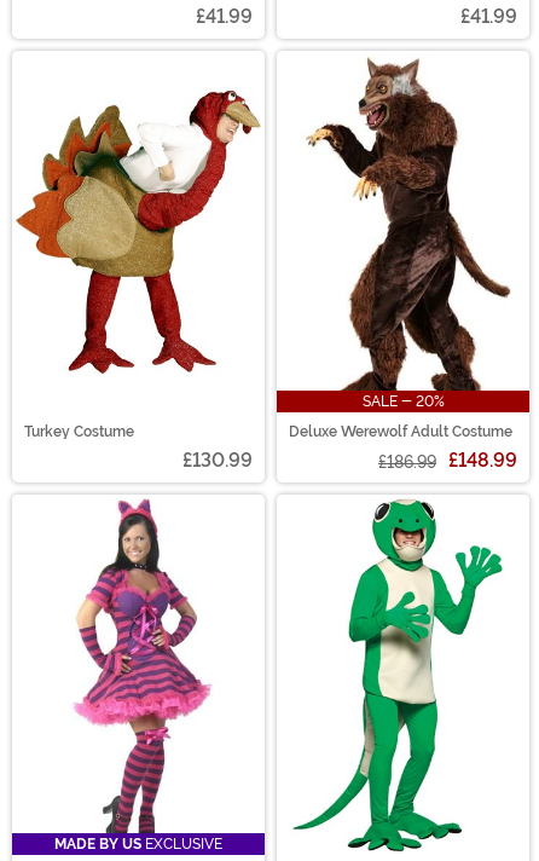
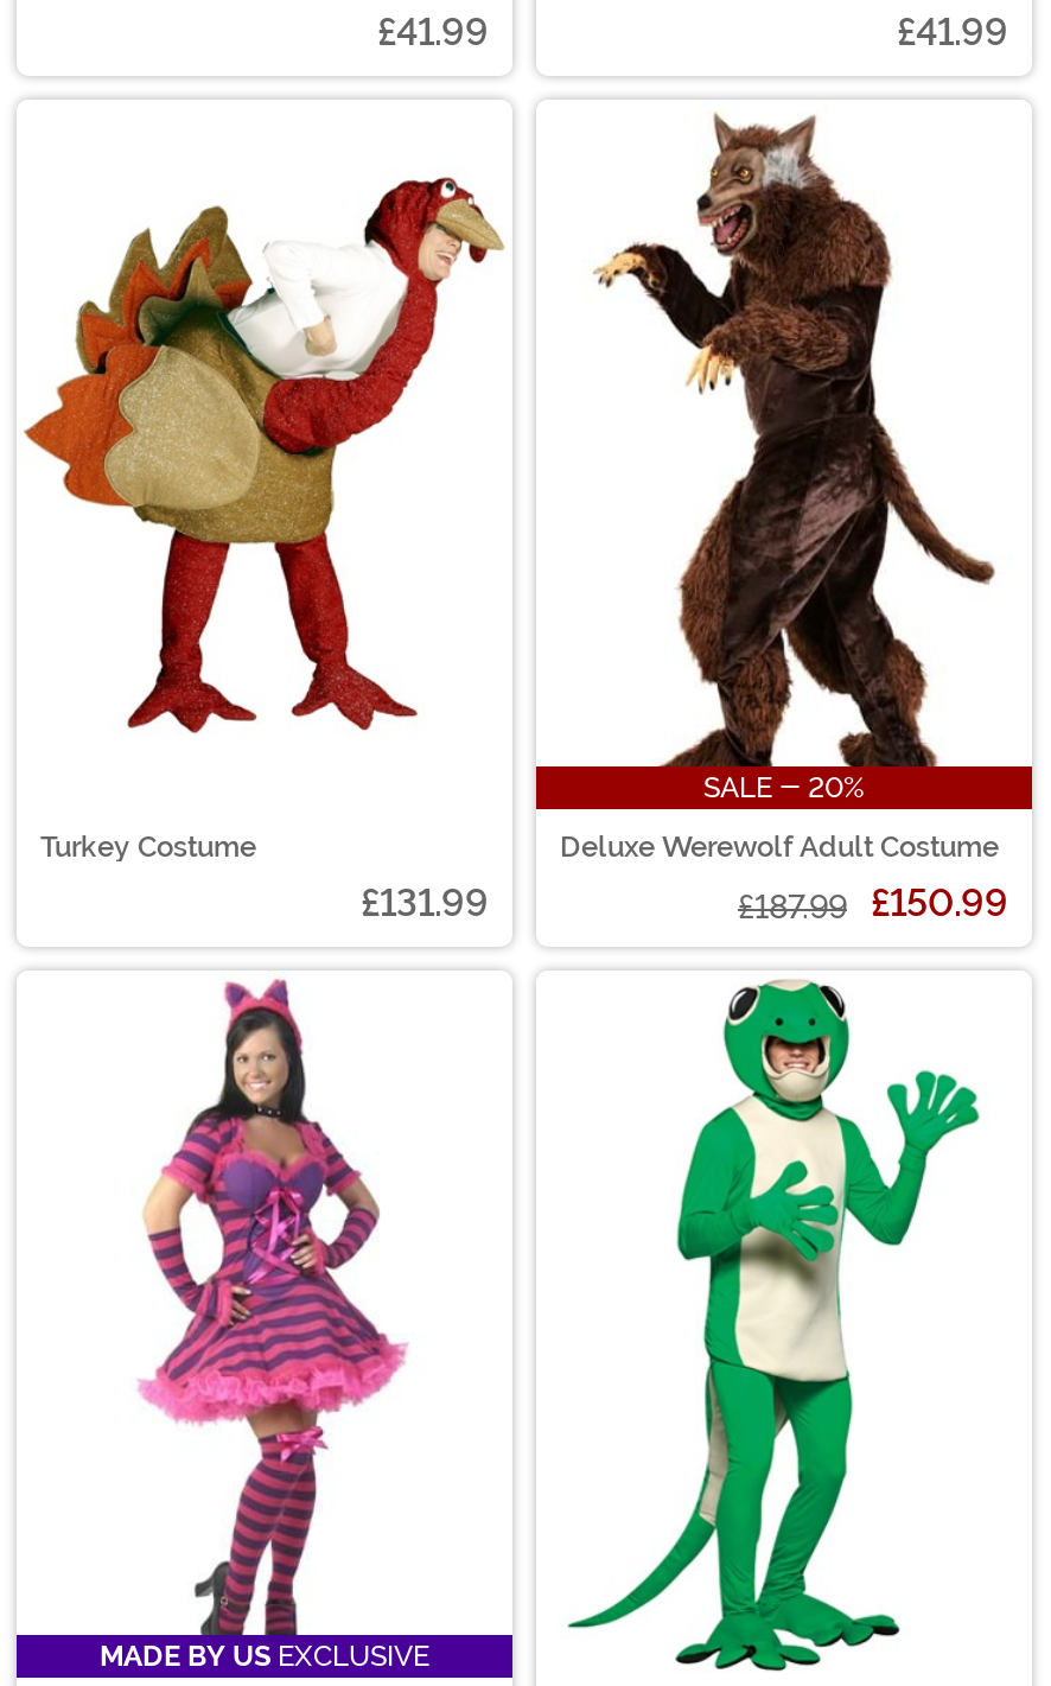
[182,448,253,471] £130.99 -> [361,880,489,925] £131.99
[378,452,436,471] £186.99 -> [738,887,847,925] £187.99
[448,448,517,471] £148.99 -> [871,880,1008,925] £150.99

